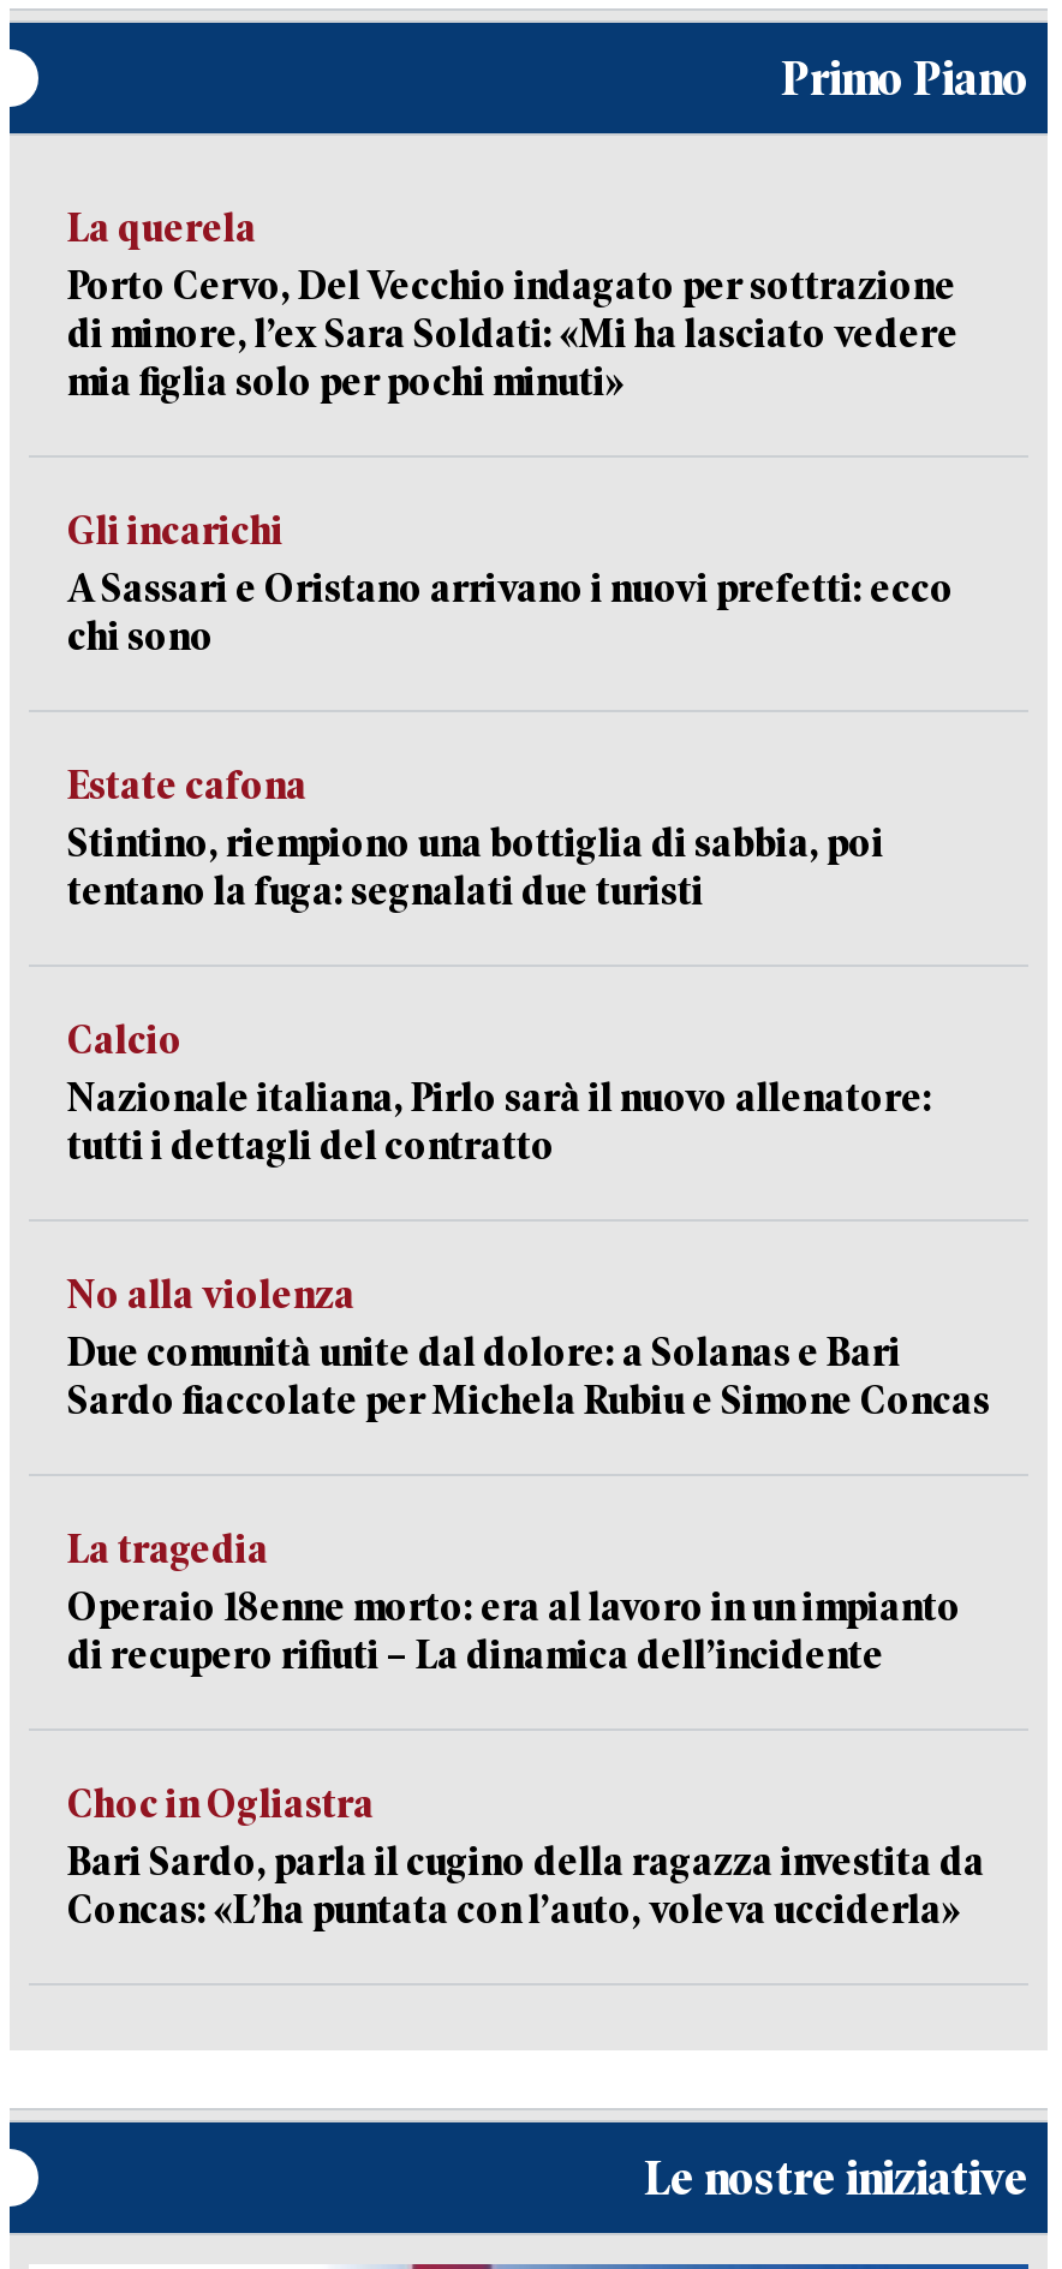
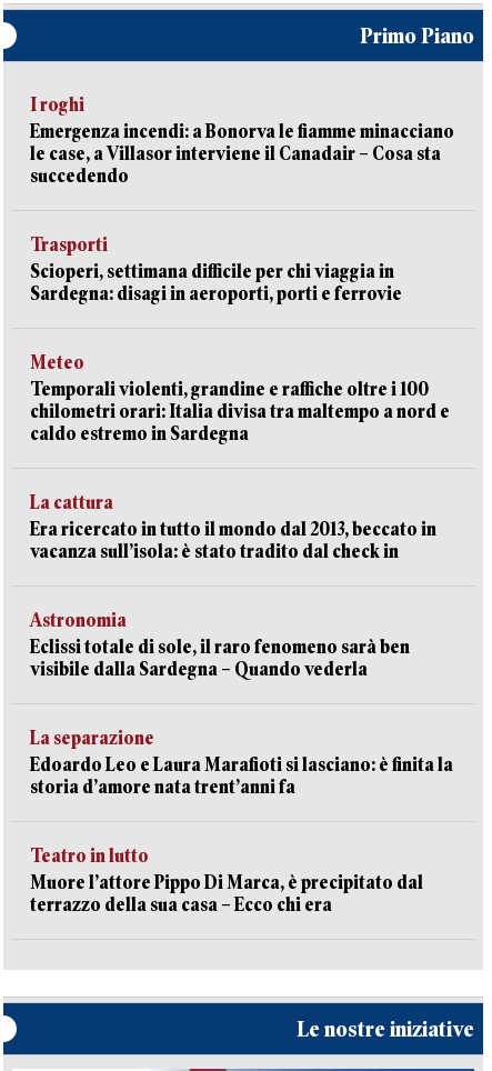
[67,205,959,405] La querela | Porto Cervo, Del Vecchio indagato per sottrazione | di minore, l’ex Sara Soldati: «Mi ha lasciato vedere | mia figlia solo per pochi minuti» -> [30,94,454,187] I roghi | Emergenza incendi: a Bonorva le fiamme minacciano | le case, a Villasor interviene il Canadair – Cosa sta | succedendo
[67,508,954,659] Gli incarichi | A Sassari e Oristano arrivano i nuovi prefetti: ecco | chi sono -> [30,234,402,304] Trasporti | Scioperi, settimana difficile per chi viaggia in | Sardegna: disagi in aeroporti, porti e ferrovie
[67,763,884,914] Estate cafona | Stintino, riempiono una bottiglia di sabbia, poi | tentano la fuga: segnalati due turisti -> [30,352,450,444] Meteo | Temporali violenti, grandine e raffiche oltre i 100 | chilometri orari: Italia divisa tra maltempo a nord e | caldo estremo in Sardegna
[67,1017,932,1169] Calcio | Nazionale italiana, Pirlo sarà il nuovo allenatore: | tutti i dettagli del contratto -> [30,492,436,562] La cattura | Era ricercato in tutto il mondo dal 2013, beccato in | vacanza sull’isola: è stato tradito dal check in
[67,1272,990,1423] No alla violenza | Due comunità unite dal dolore: a Solanas e Bari | Sardo fiaccolate per Michela Rubiu e Simone Concas -> [30,610,410,680] Astronomia | Eclissi totale di sole, il raro fenomeno sarà ben | visibile dalla Sardegna – Quando vederla
[67,1527,961,1678] La tragedia | Operaio 18enne morto: era al lavoro in un impianto | di recupero rifiuti – La dinamica dell’incidente -> [30,728,453,798] La separazione | Edoardo Leo e Laura Marafioti si lasciano: è finita la | storia d’amore nata trent’anni fa
[67,1781,985,1933] Choc in Ogliastra | Bari Sardo, parla il cugino della ragazza investita da | Concas: «L’ha puntata con l’auto, voleva ucciderla» -> [30,845,423,915] Teatro in lutto | Muore l’attore Pippo Di Marca, è precipitato dal | terrazzo della sua casa – Ecco chi era

